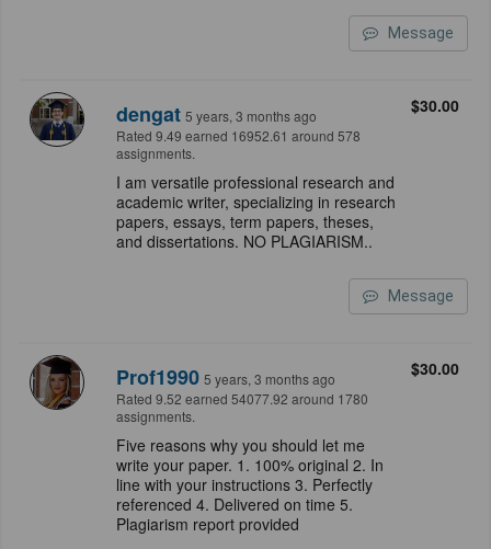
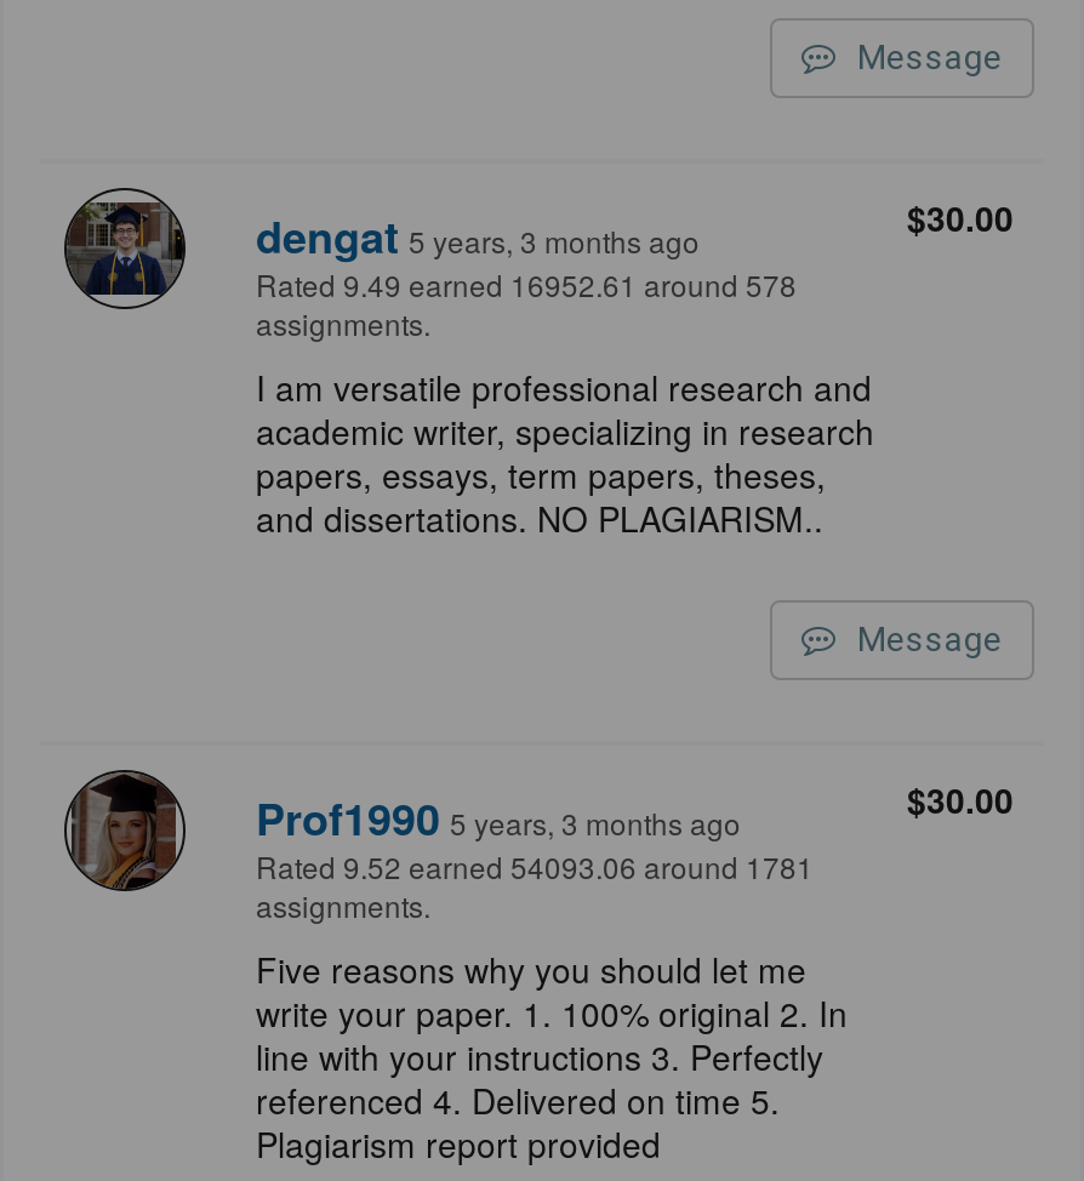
[116,389,368,408] Rated 9.52 earned 54077.92 around 1780 -> [256,845,814,886] Rated 9.52 earned 54093.06 around 1781

